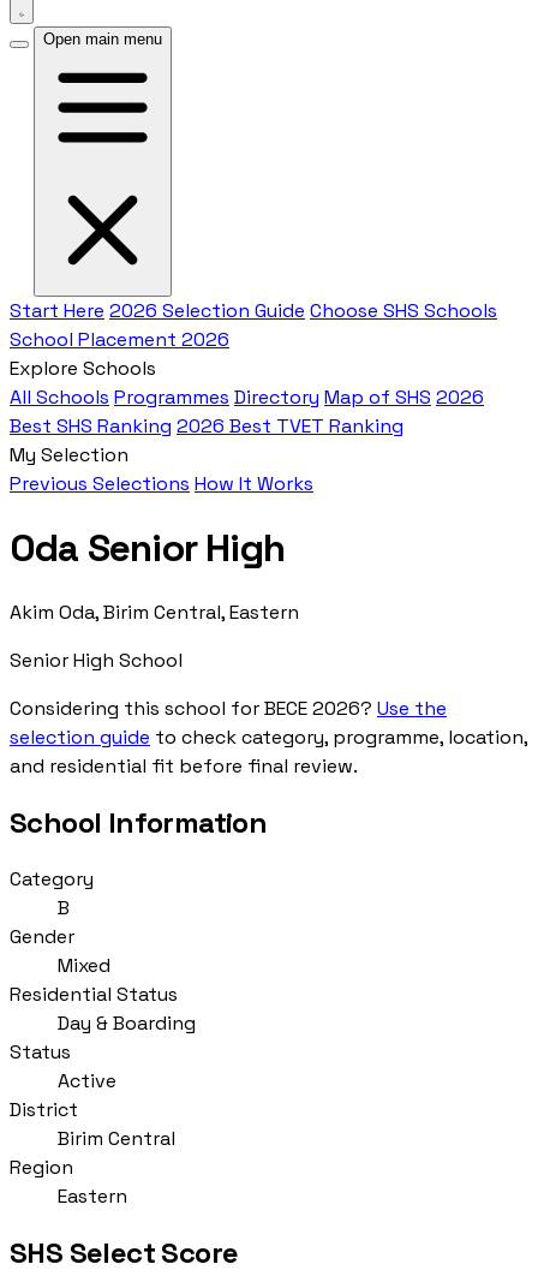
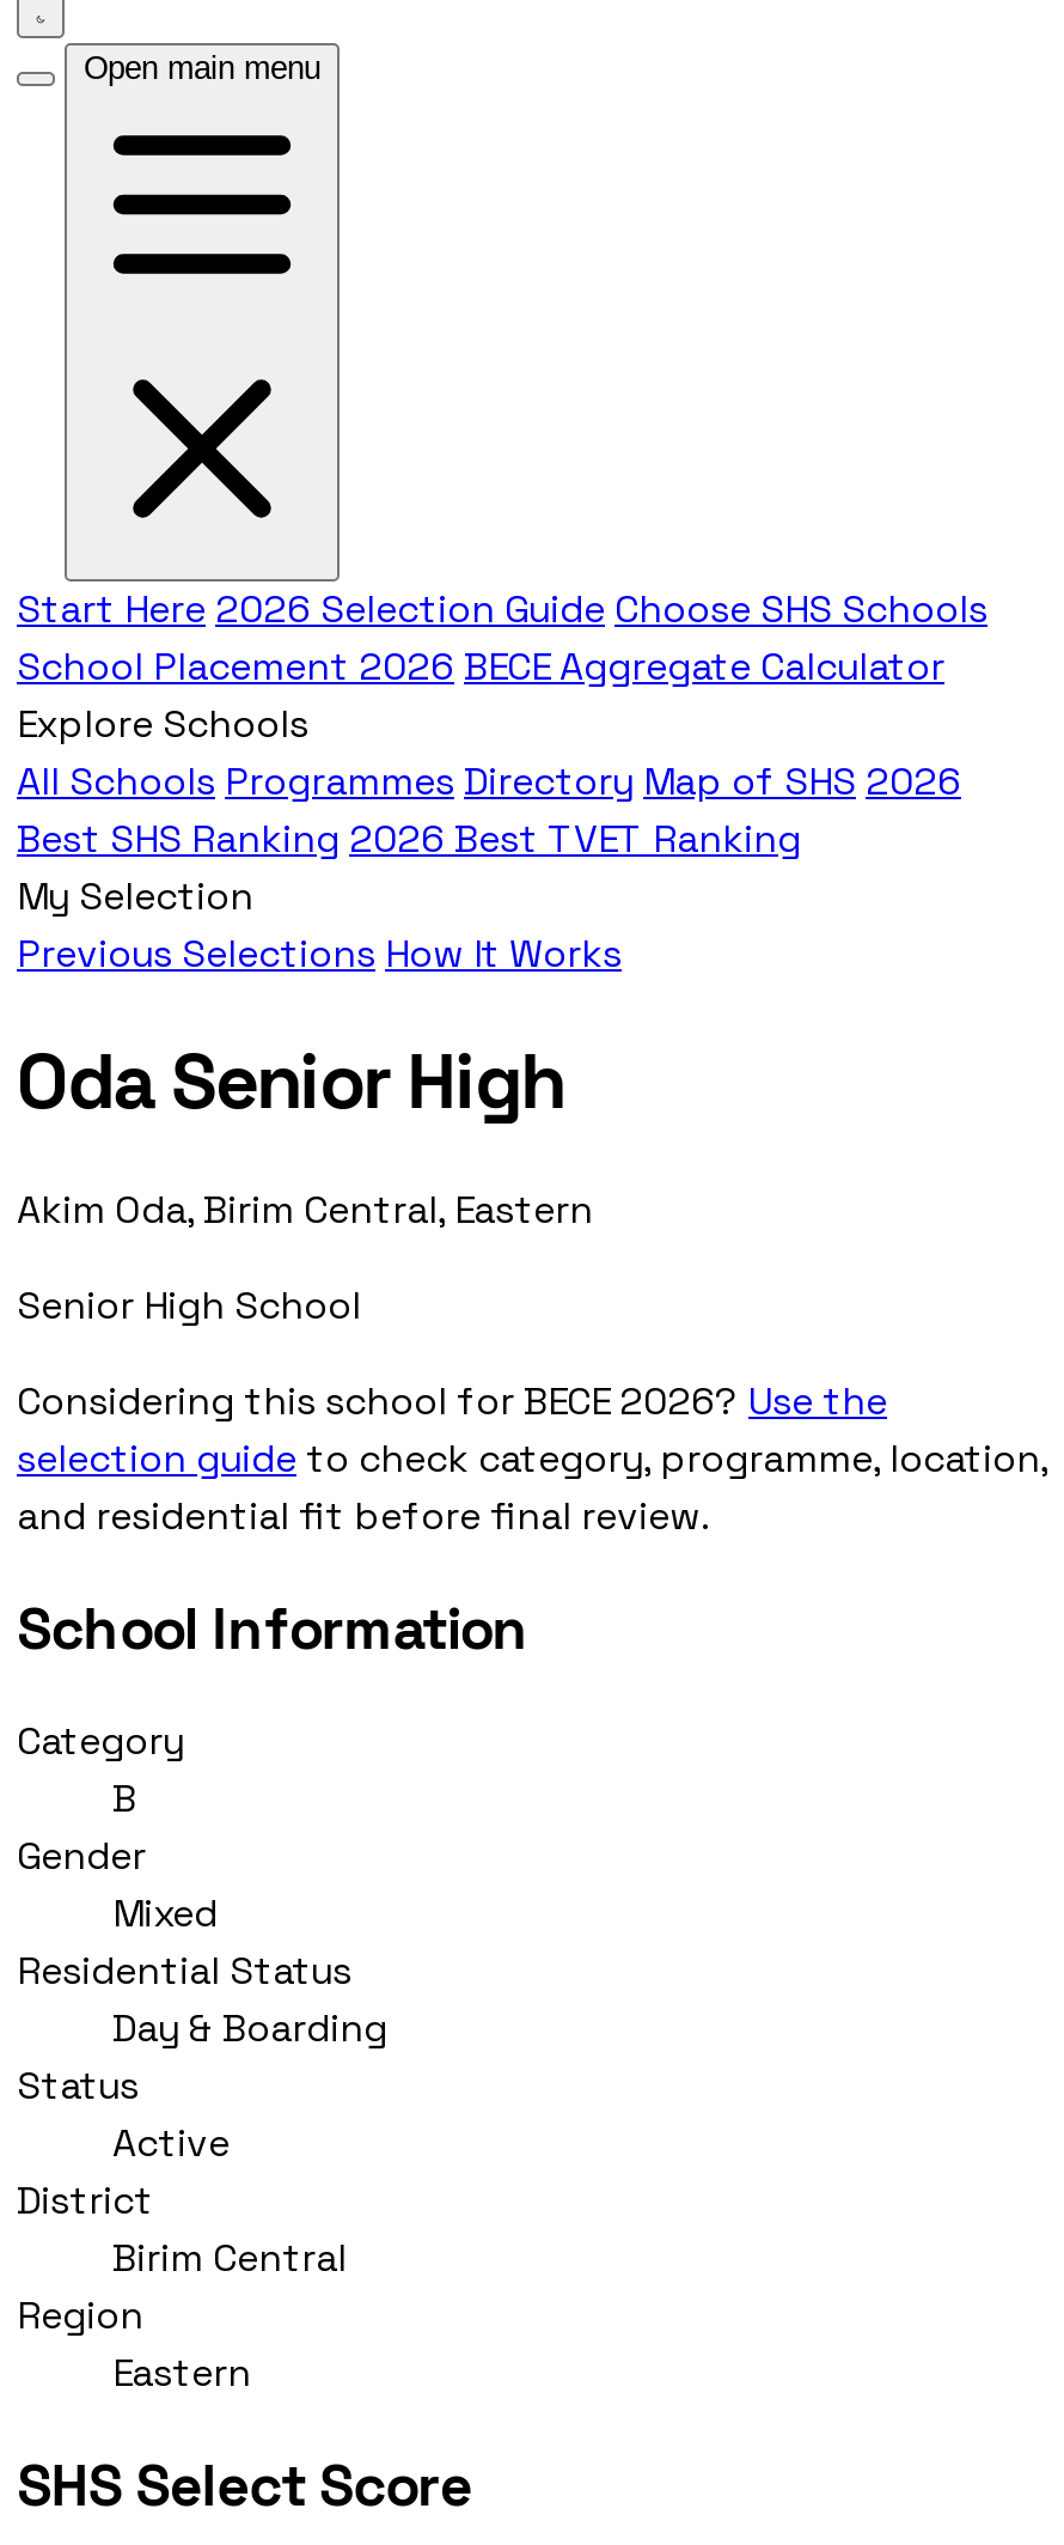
[10,327,229,352] School Placement 2026 -> [17,641,944,692] School Placement 2026 BECE Aggregate Calculator

